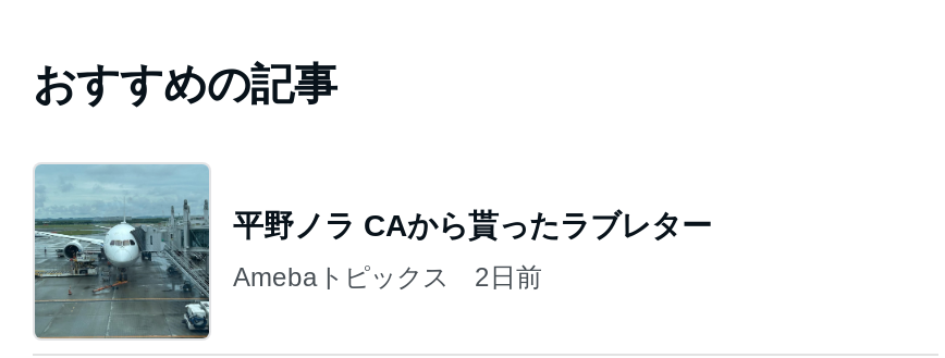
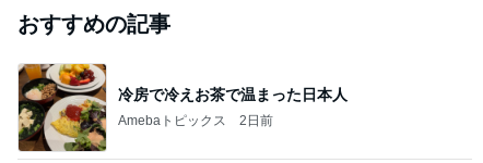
[33,162,712,341] [image] | 平野ノラ CAから貰ったラブレター -> [17,63,347,152] [image] | 冷房で冷えお茶で温まった日本人

